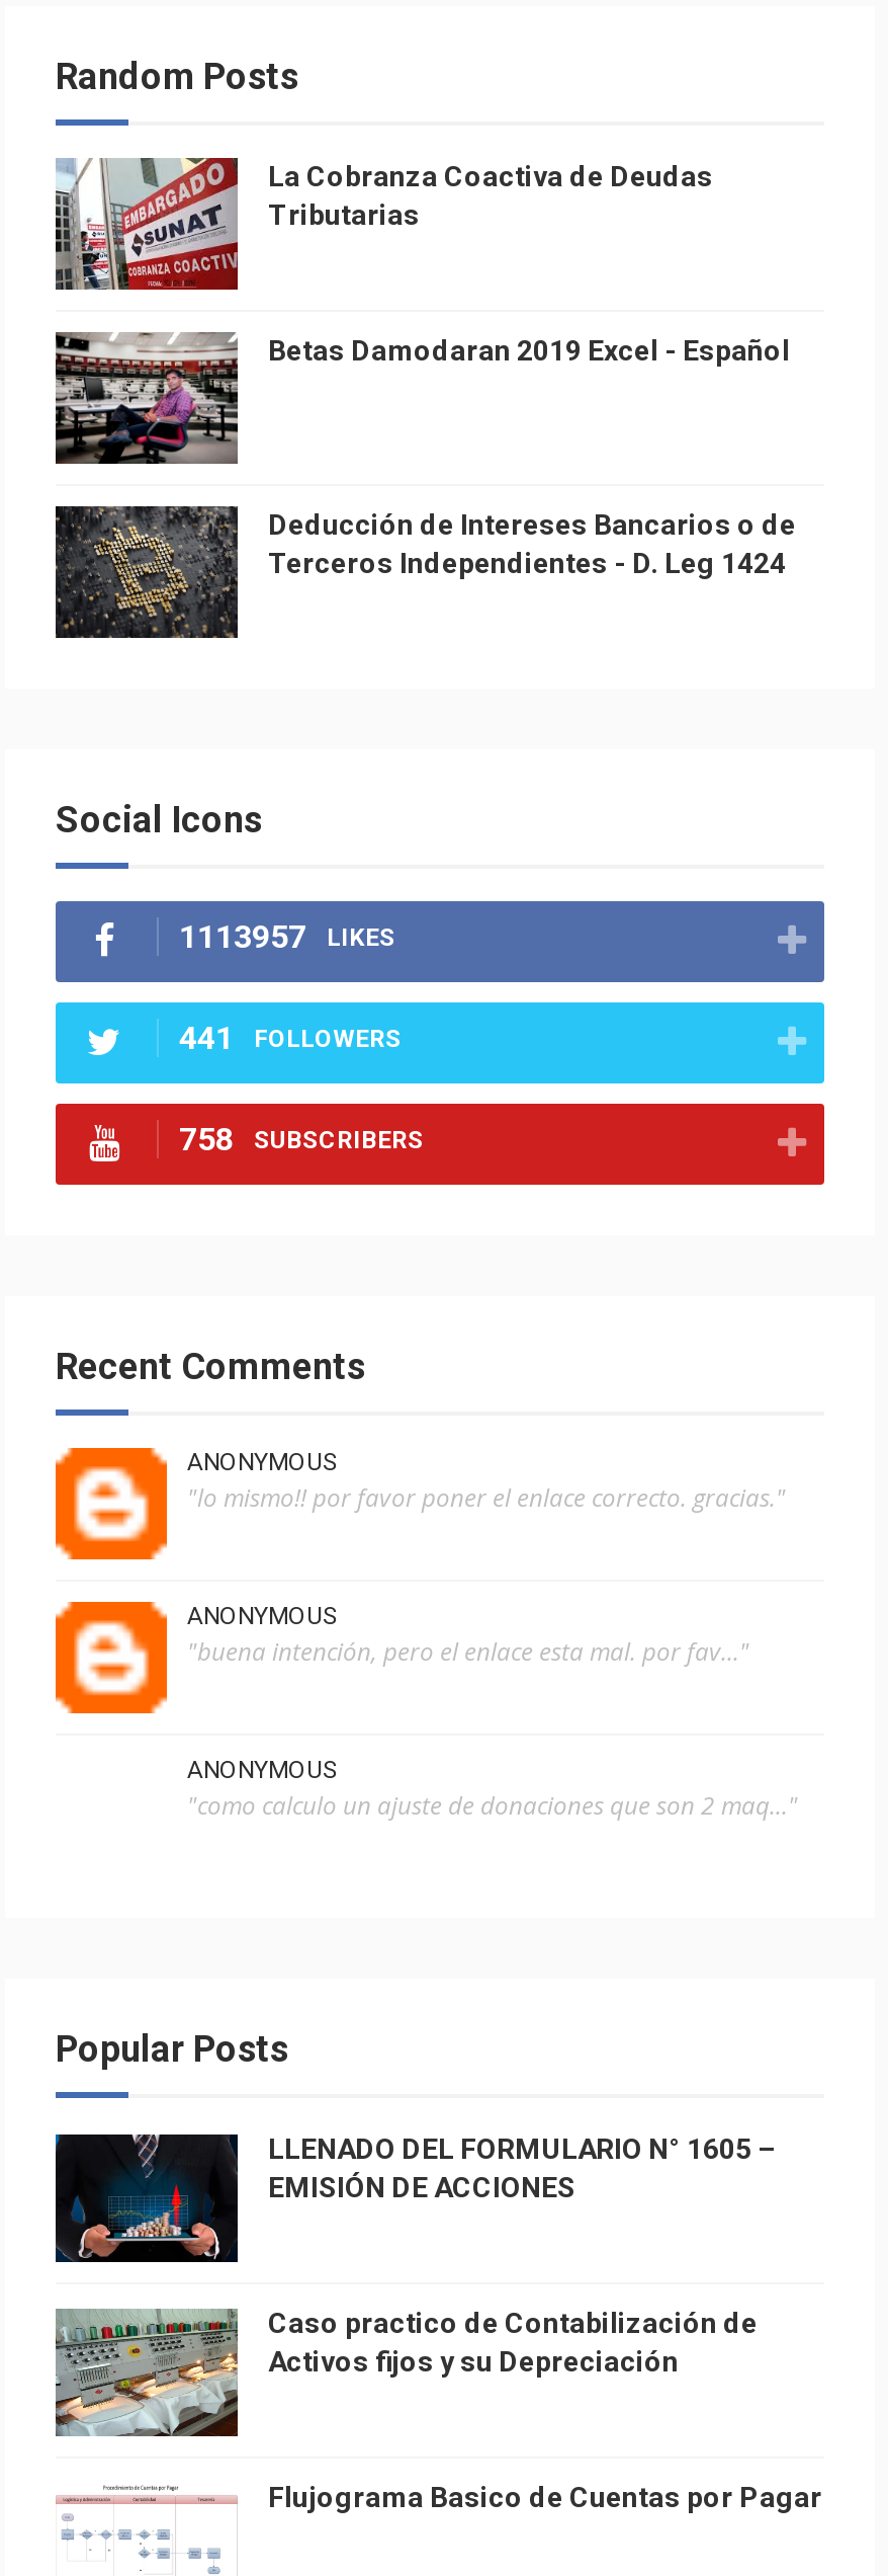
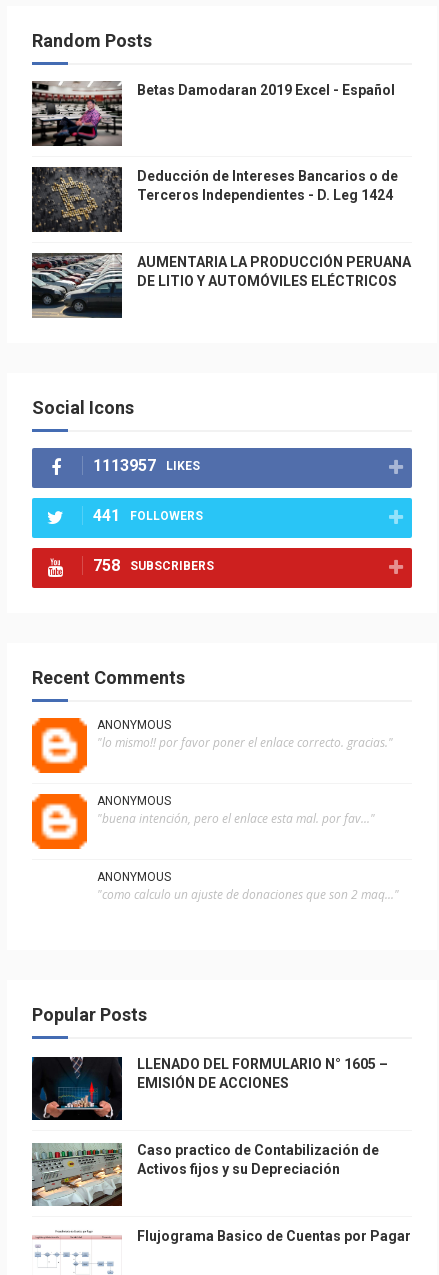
[56,156,713,292] [image] | La Cobranza Coactiva de Deudas | Tributarias -> none
moved [52,330,796,579] -> [30,80,398,203]: [image] | Betas Damodaran 2019 Excel - Español | Deducción de Intereses Bancarios o de | Terceros Independientes - D. Leg 1424
none -> [32,253,411,318] [image] | AUMENTARIA LA PRODUCCIÓN PERUANA | DE LITIO Y AUTOMÓVILES ELÉCTRICOS

